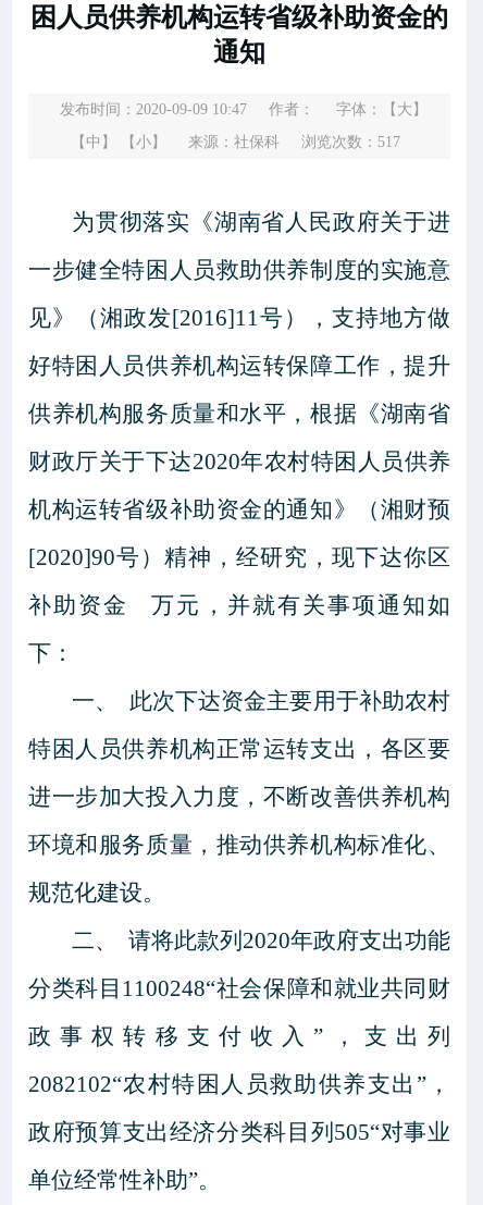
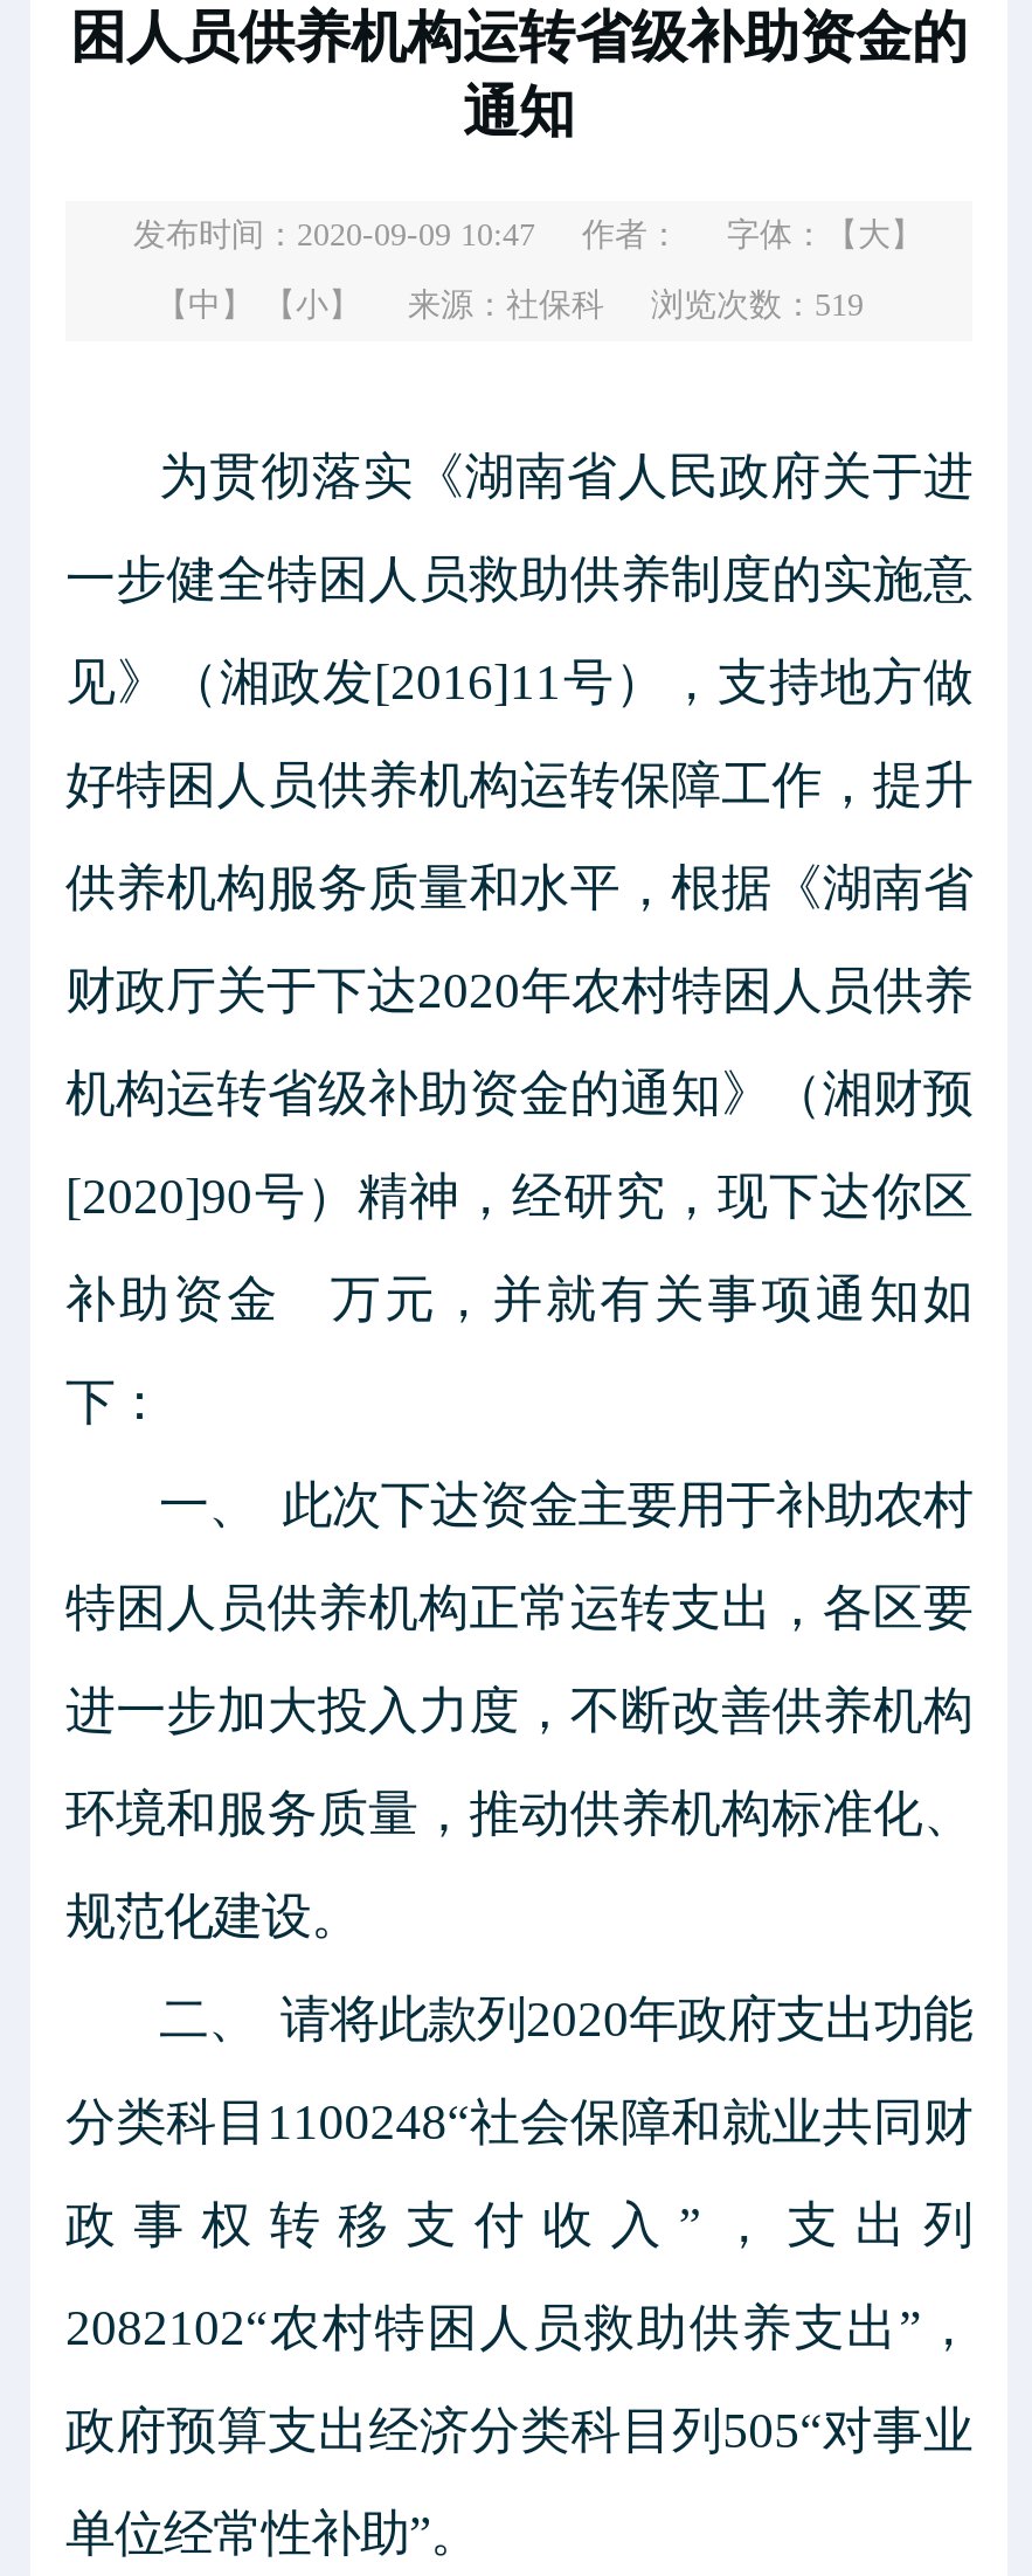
[70,134,400,150] 【中】 【小】 来源：社保科 浏览次数：517 -> [155,288,864,323] 【中】 【小】 来源：社保科 浏览次数：519

